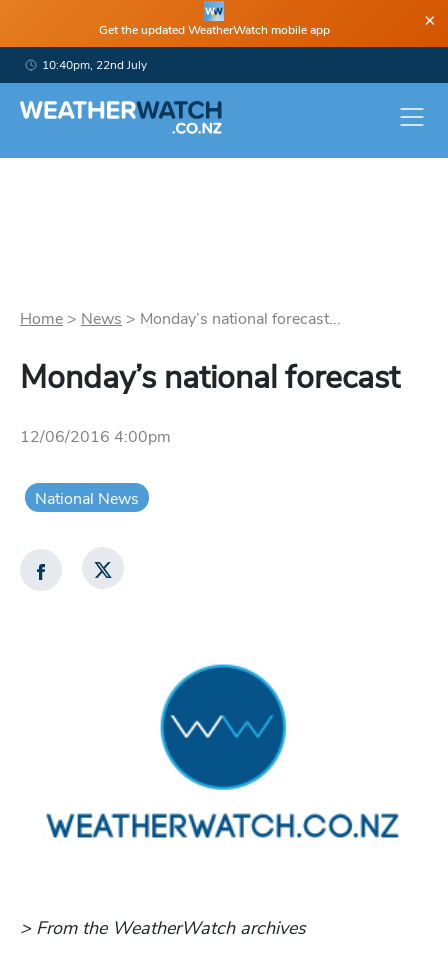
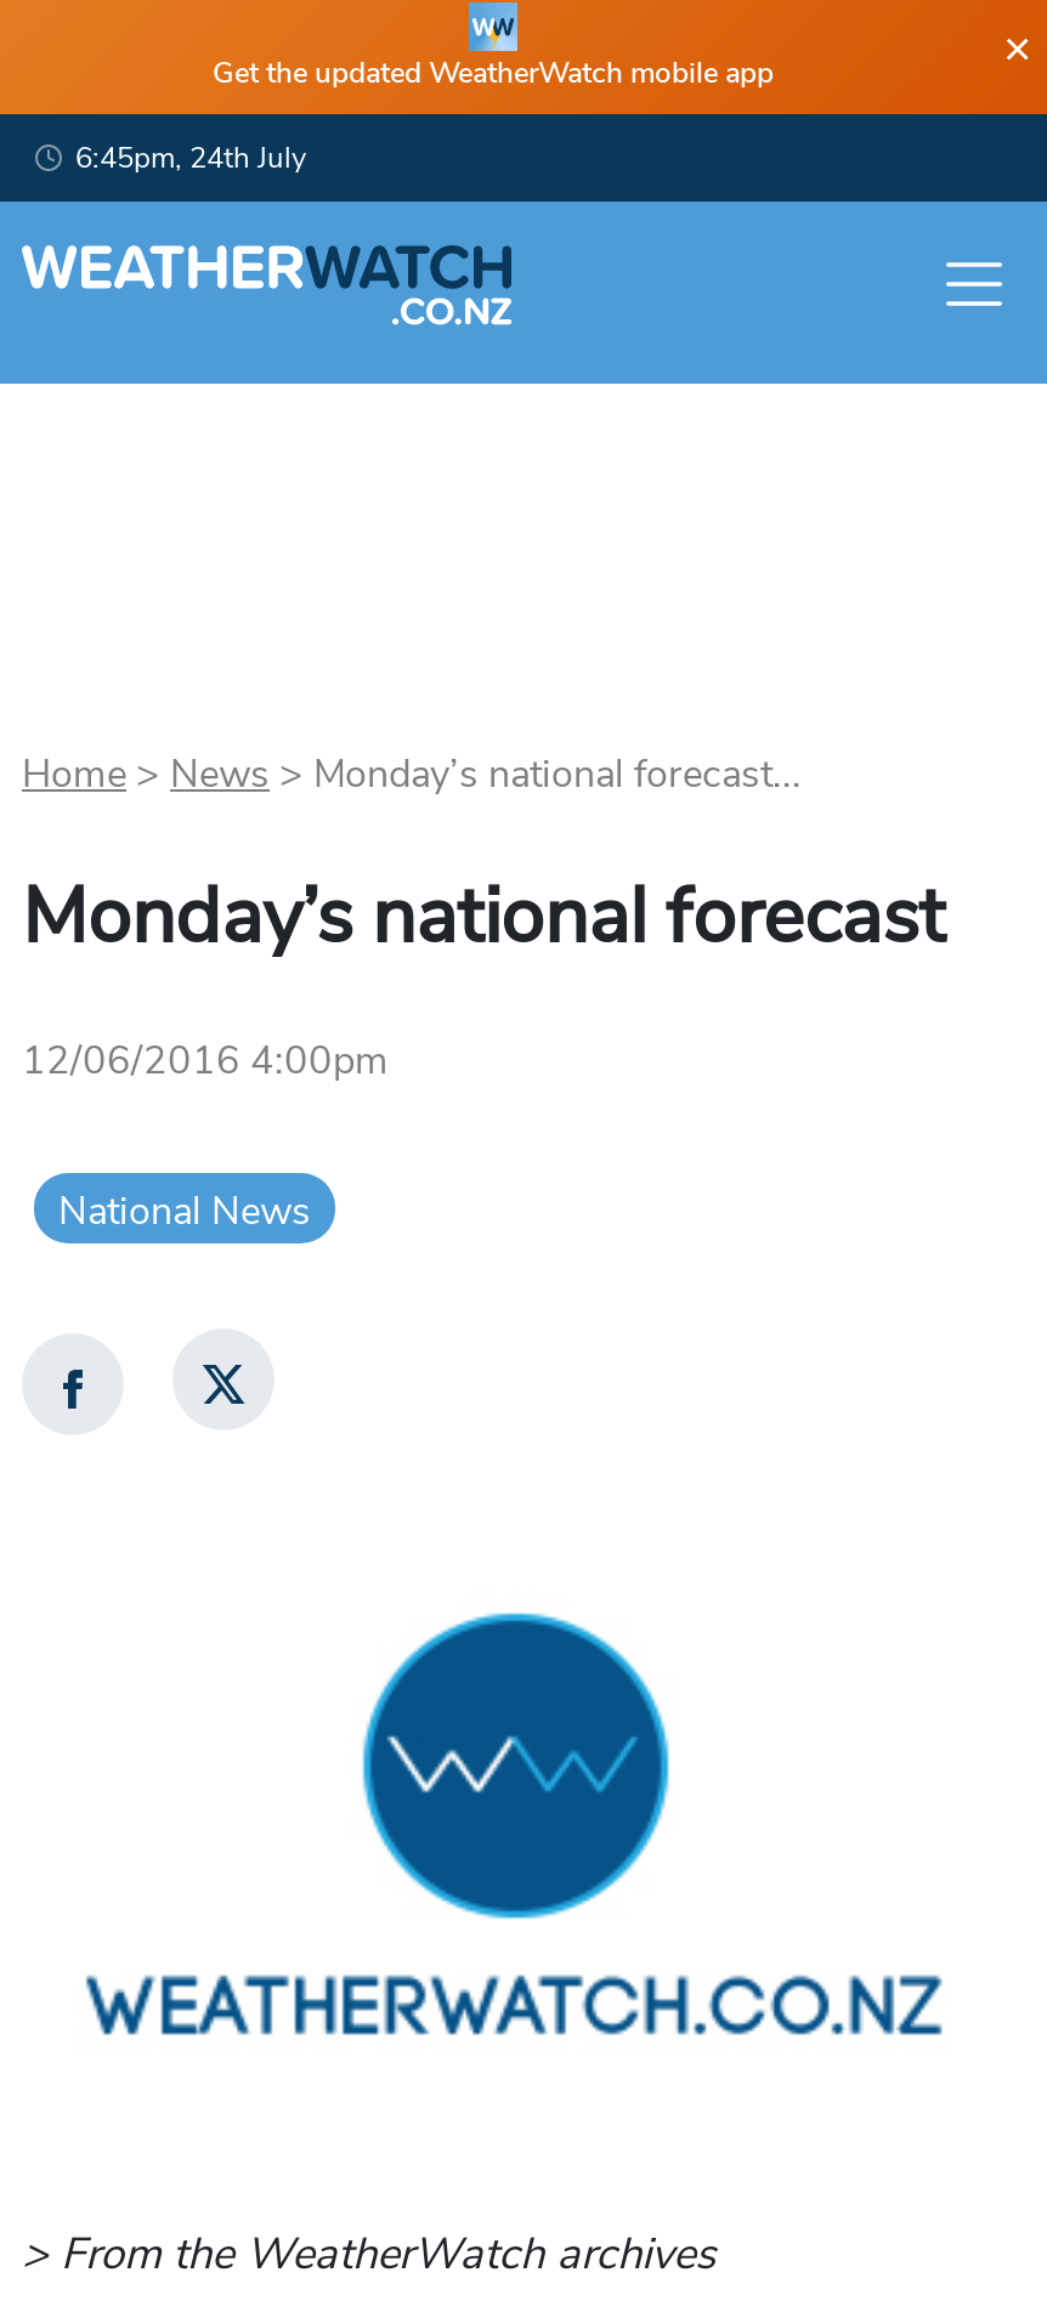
[42,57,147,73] 10:40pm, 22nd July -> [75,138,306,177] 6:45pm, 24th July

